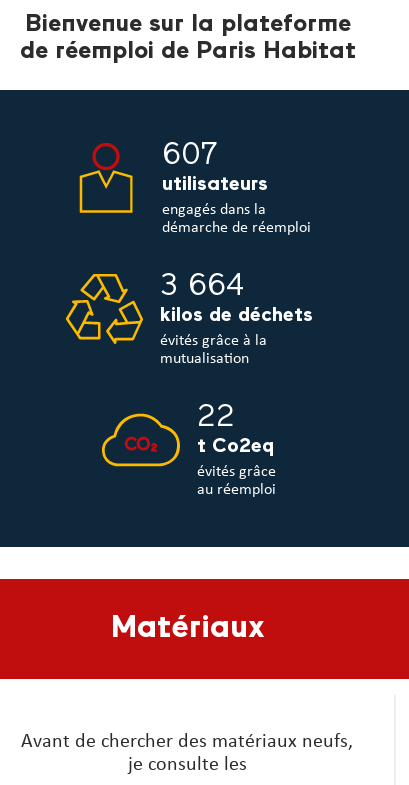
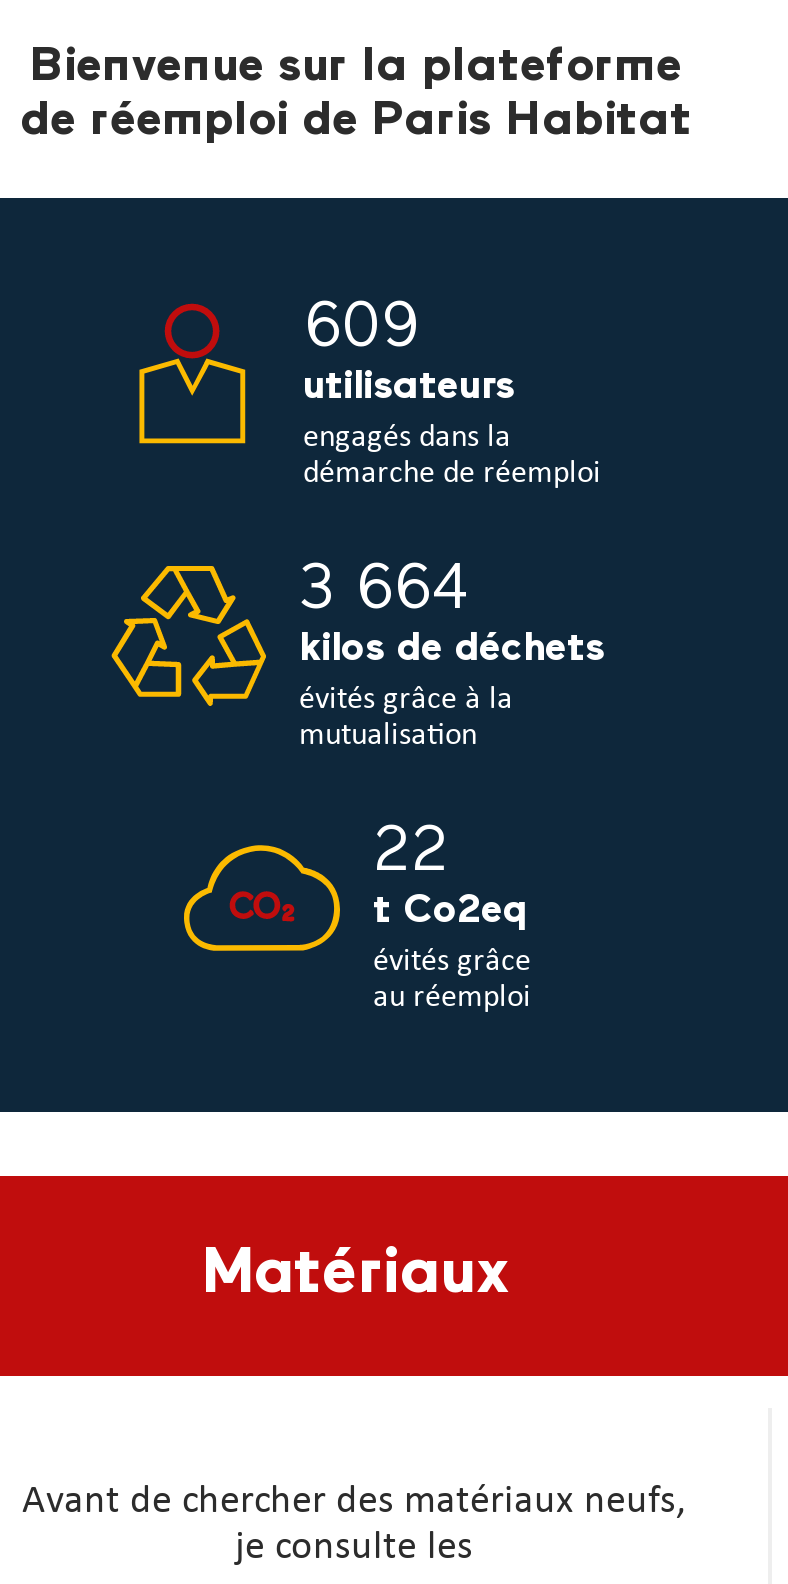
[161,142,217,170] 607 -> [303,303,419,359] 609

